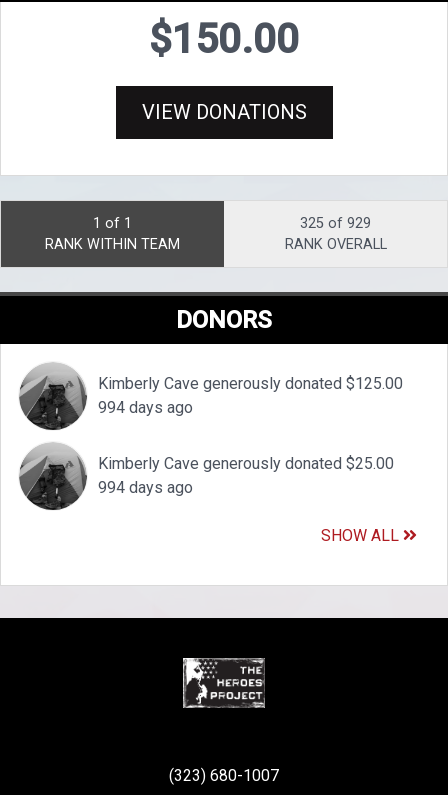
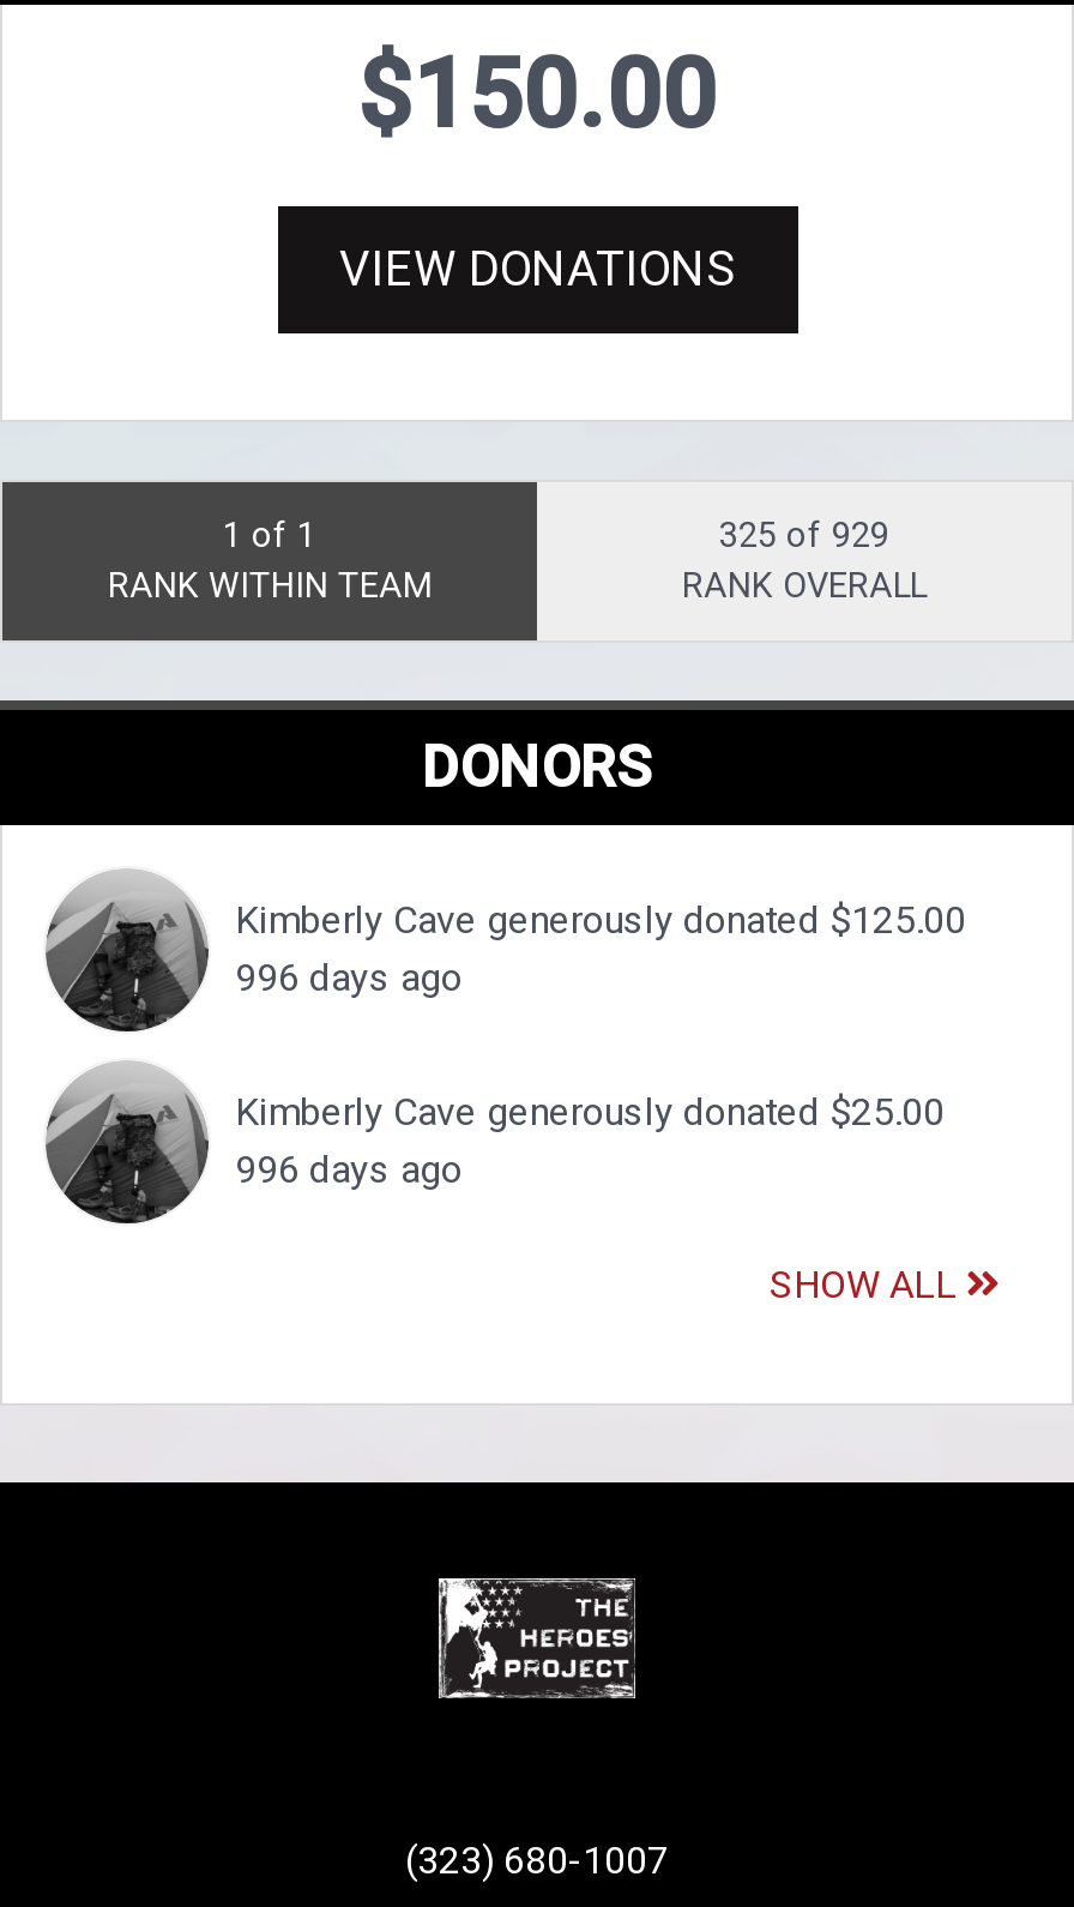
[98,398,193,417] 994 days ago -> [235,956,463,1001] 996 days ago
[98,478,193,497] 994 days ago -> [235,1148,463,1193] 996 days ago

